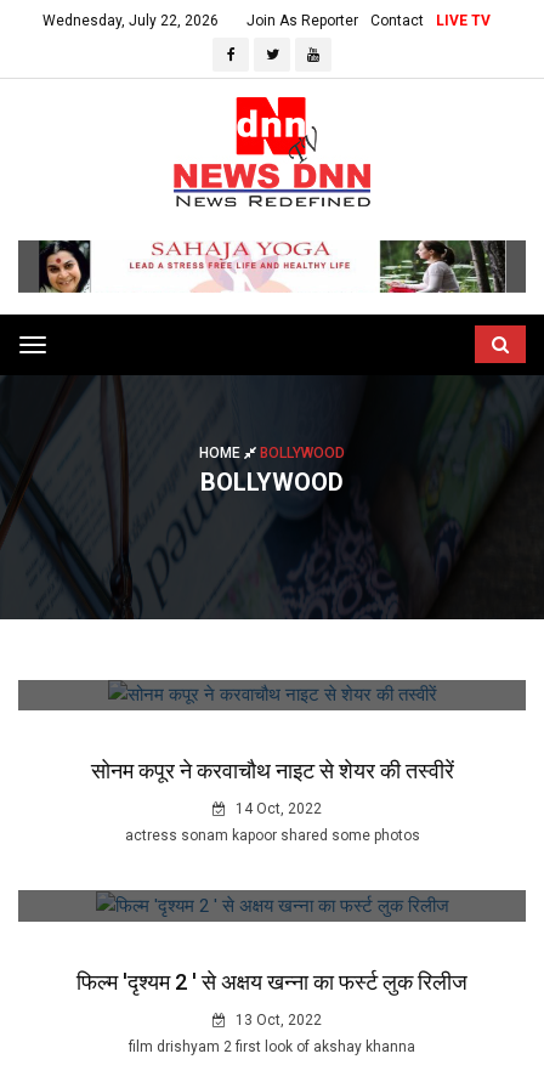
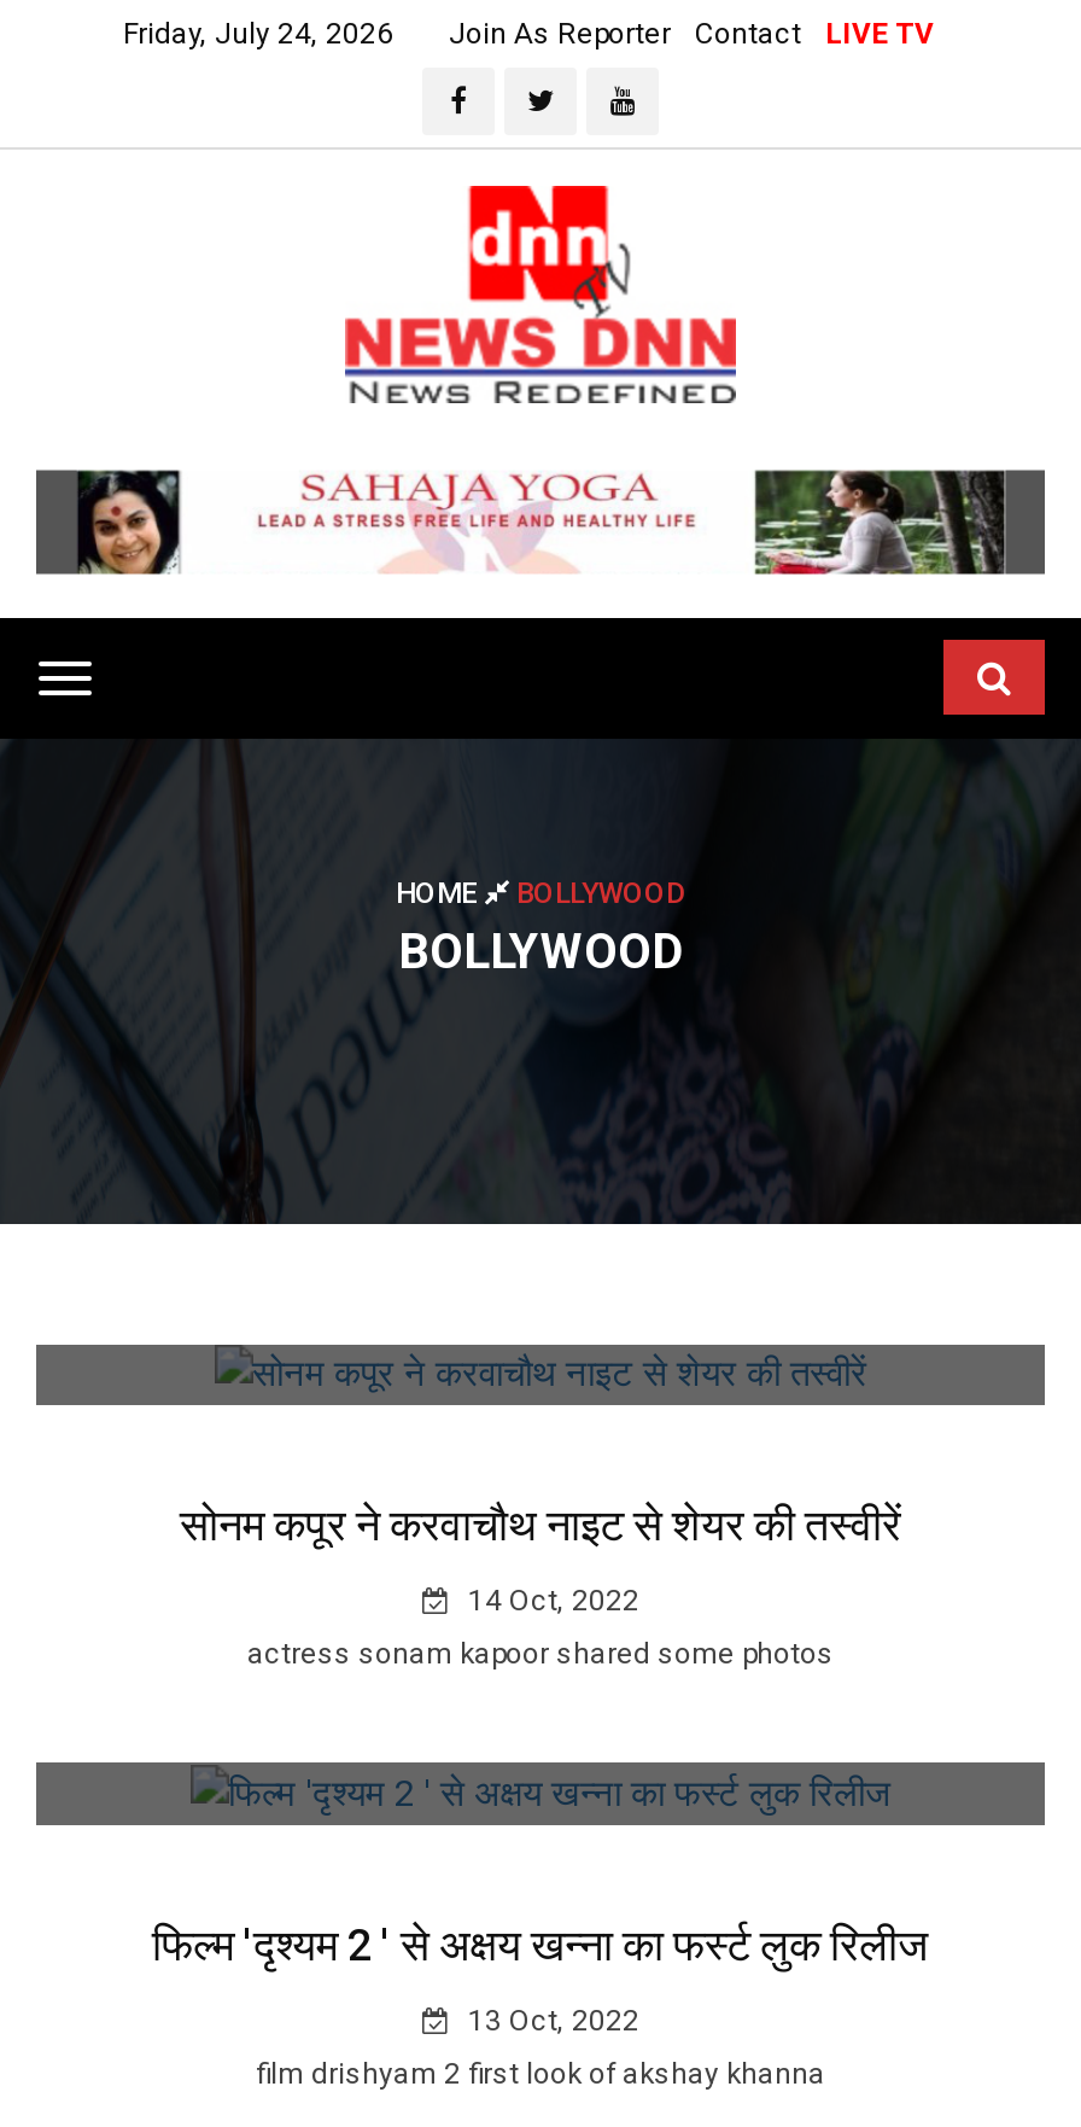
[42,12,218,29] Wednesday, July 22, 2026 -> [123,17,393,51] Friday, July 24, 2026

